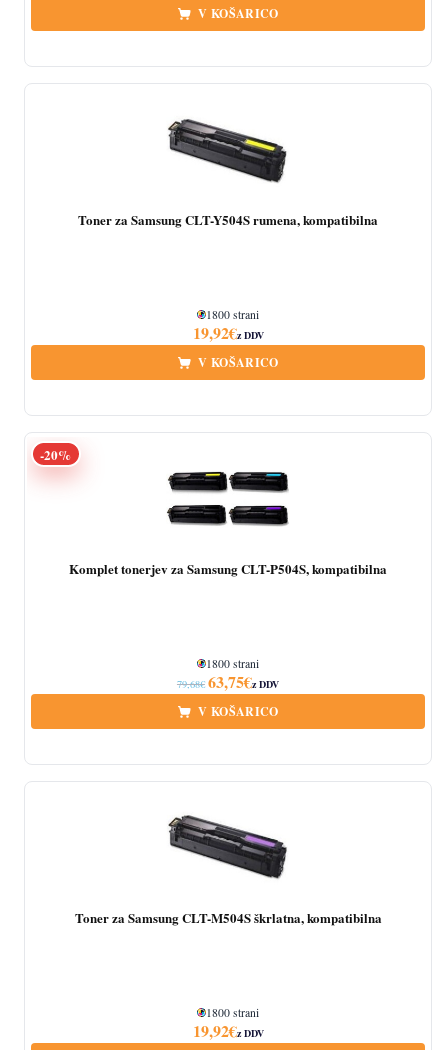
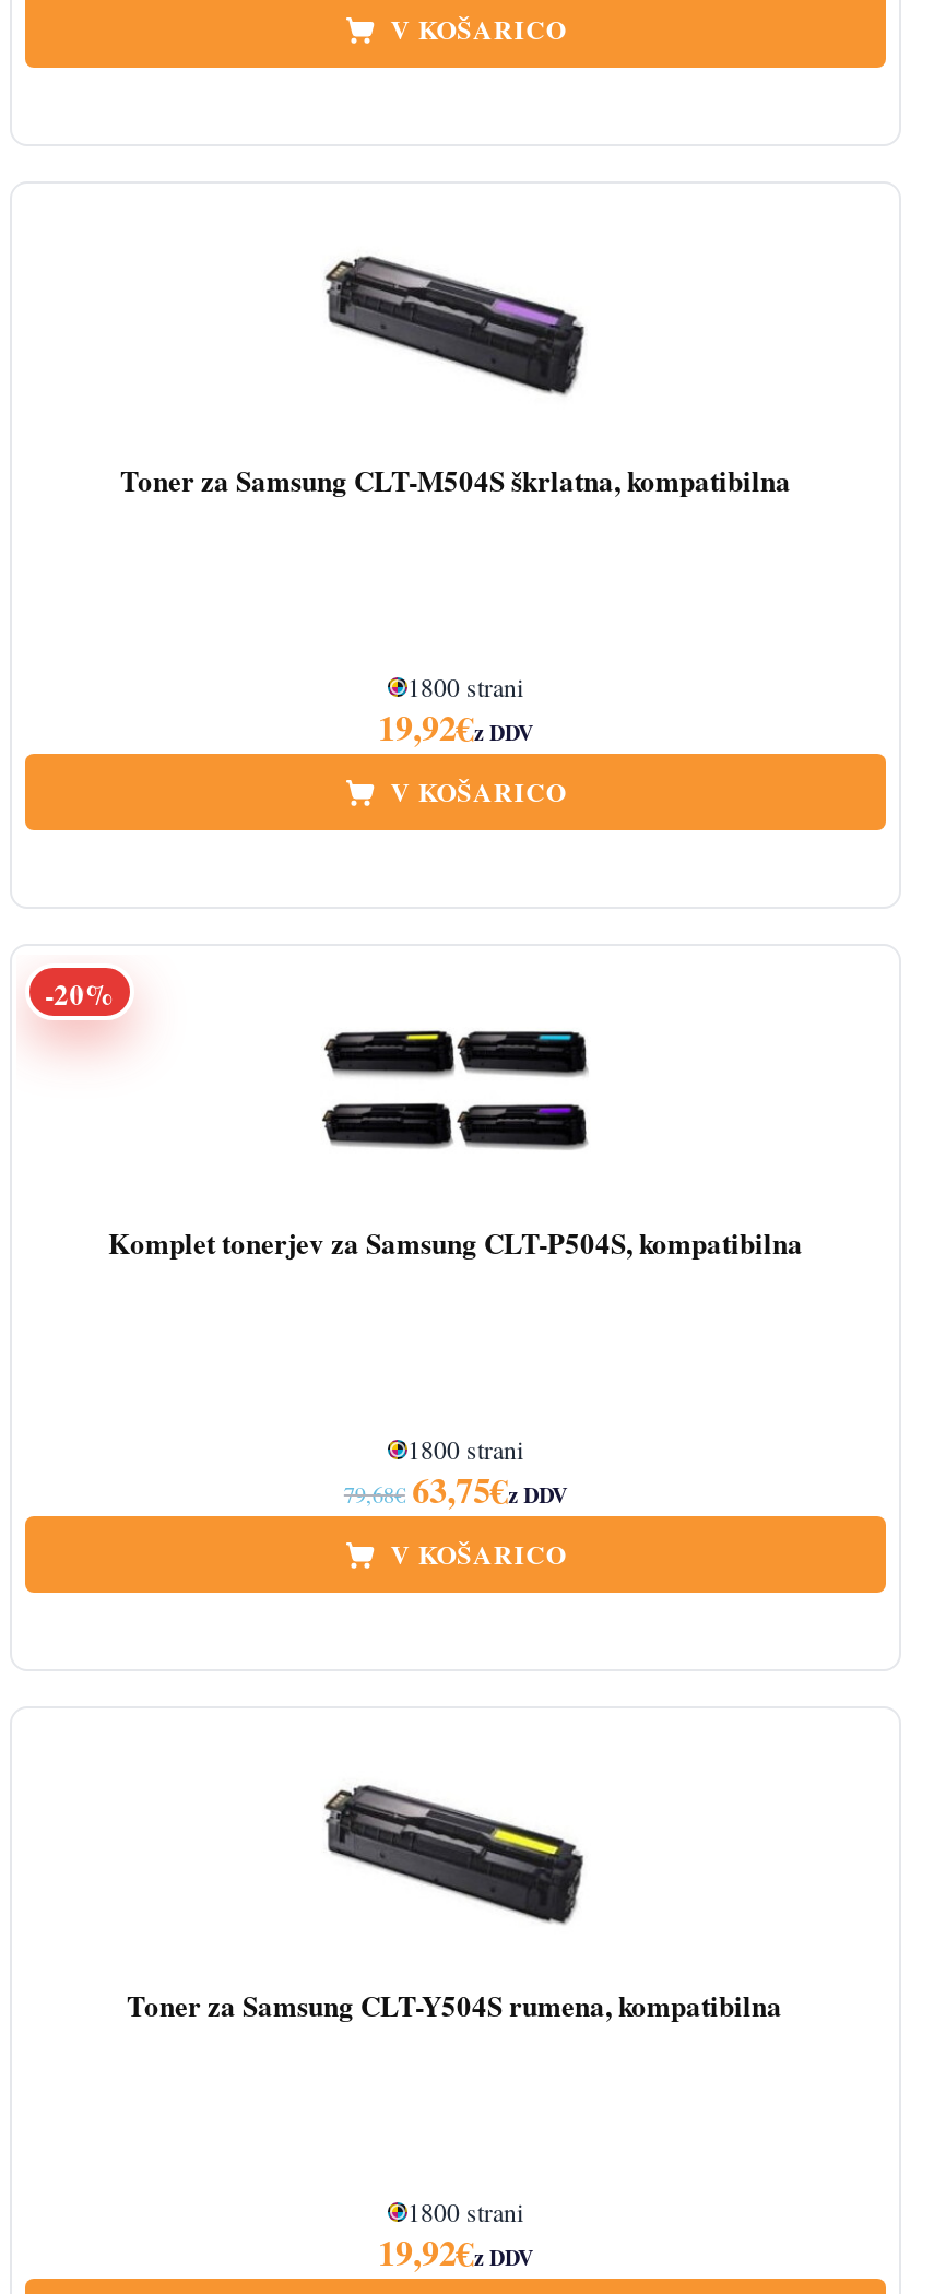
moved [77,118,378,229] -> [127,1783,784,2026]: [image] | Toner za Samsung CLT-Y504S rumena, kompatibilna
moved [74,814,381,927] -> [120,256,791,501]: [image] | Toner za Samsung CLT-M504S škrlatna, kompatibilna

